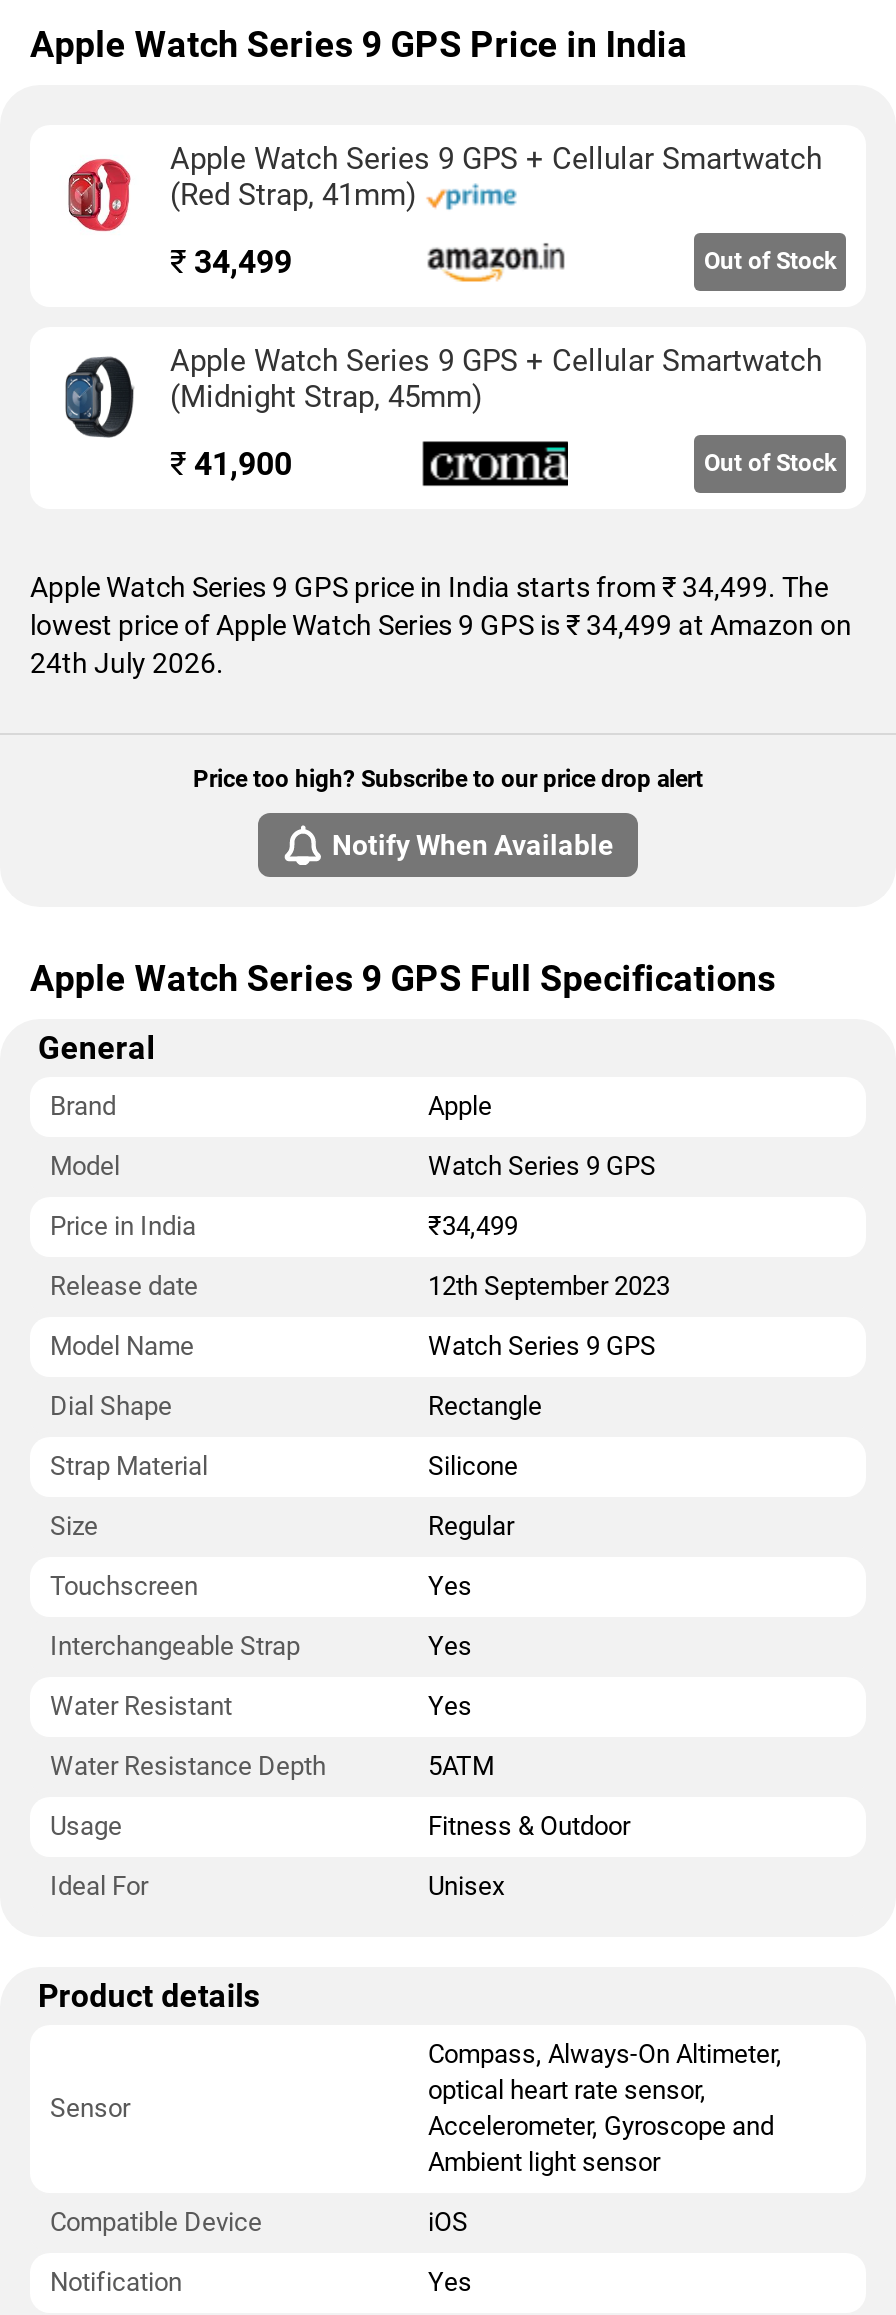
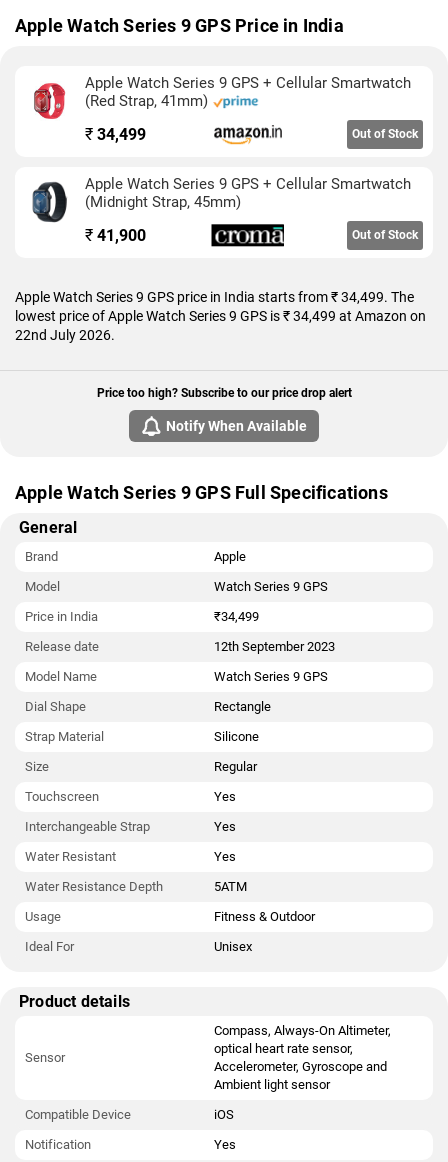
[30,647,224,679] 24th July 2026. -> [15,327,115,343] 22nd July 2026.

